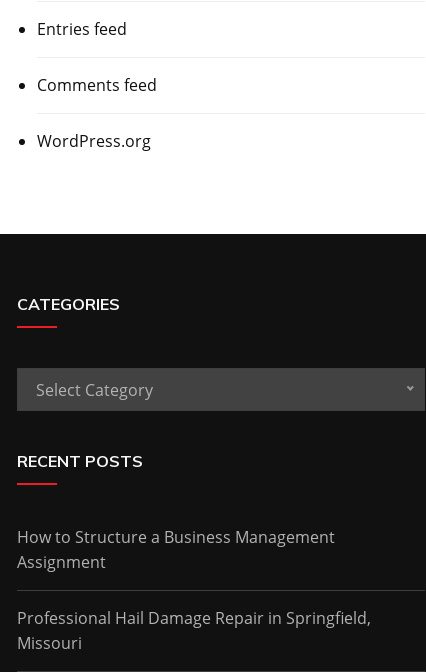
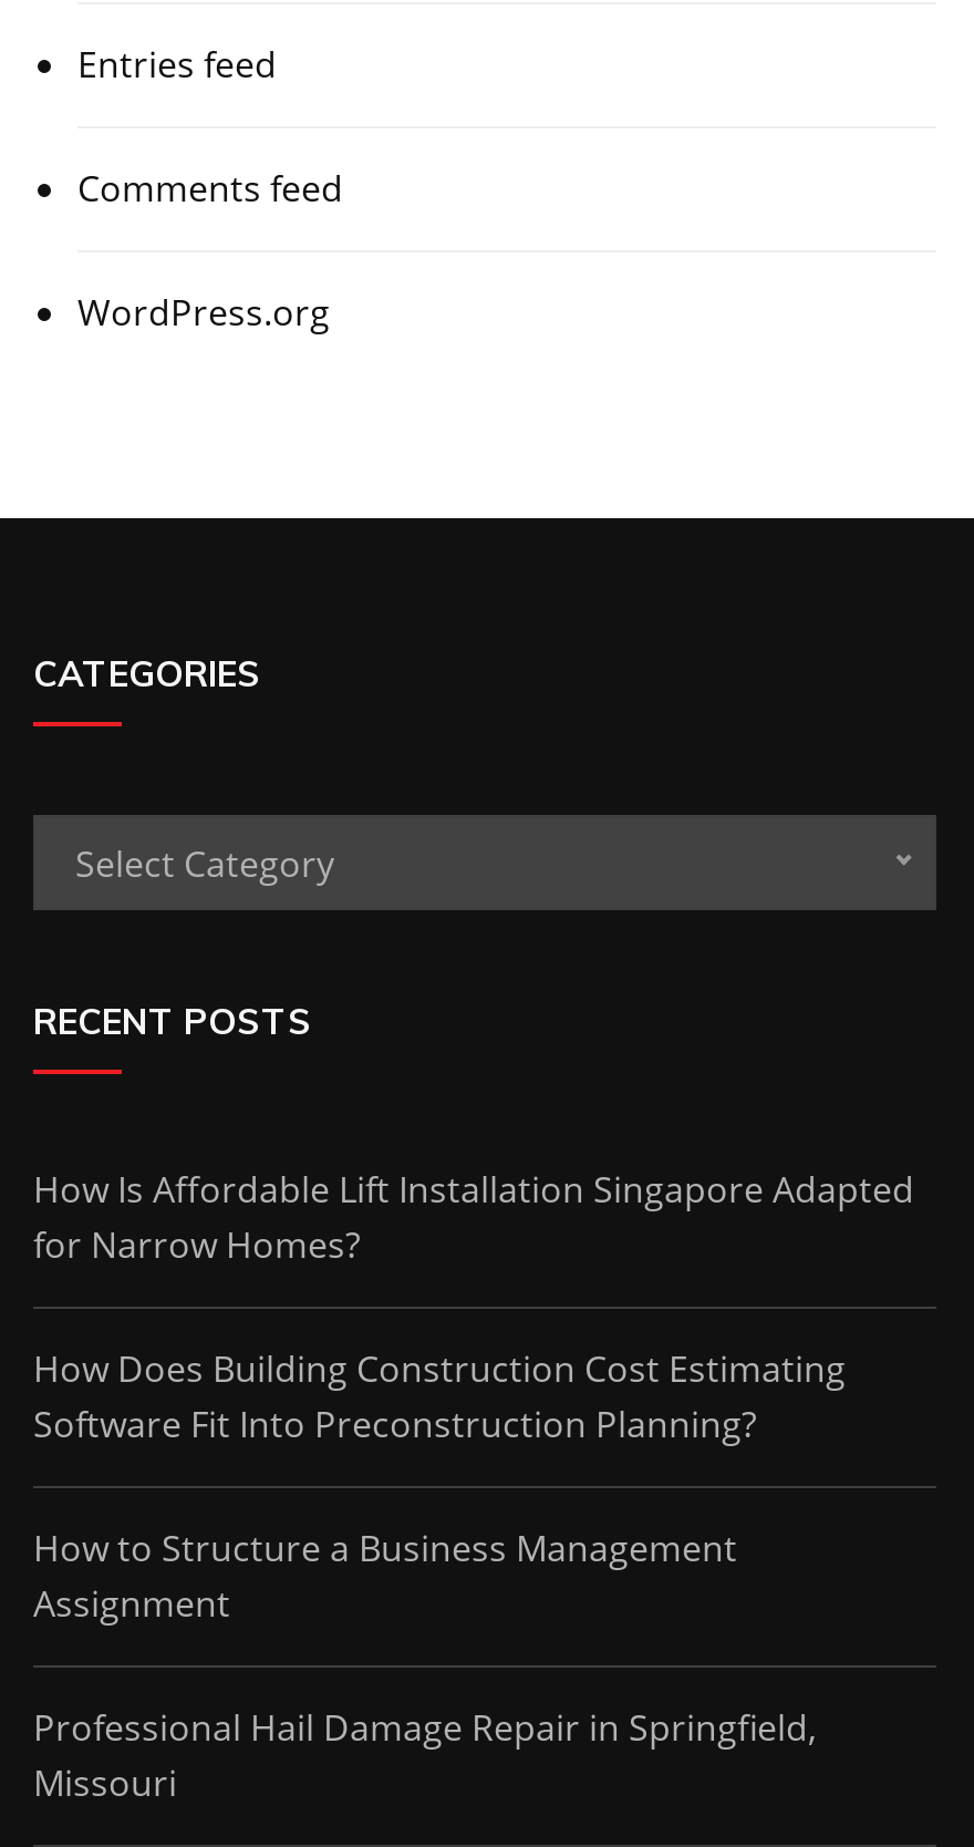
none -> [33,1164,914,1448] How Is Affordable Lift Installation Singapore Adapted | for Narrow Homes? | How Does Building Construction Cost Estimating | Software Fit Into Preconstruction Planning?

